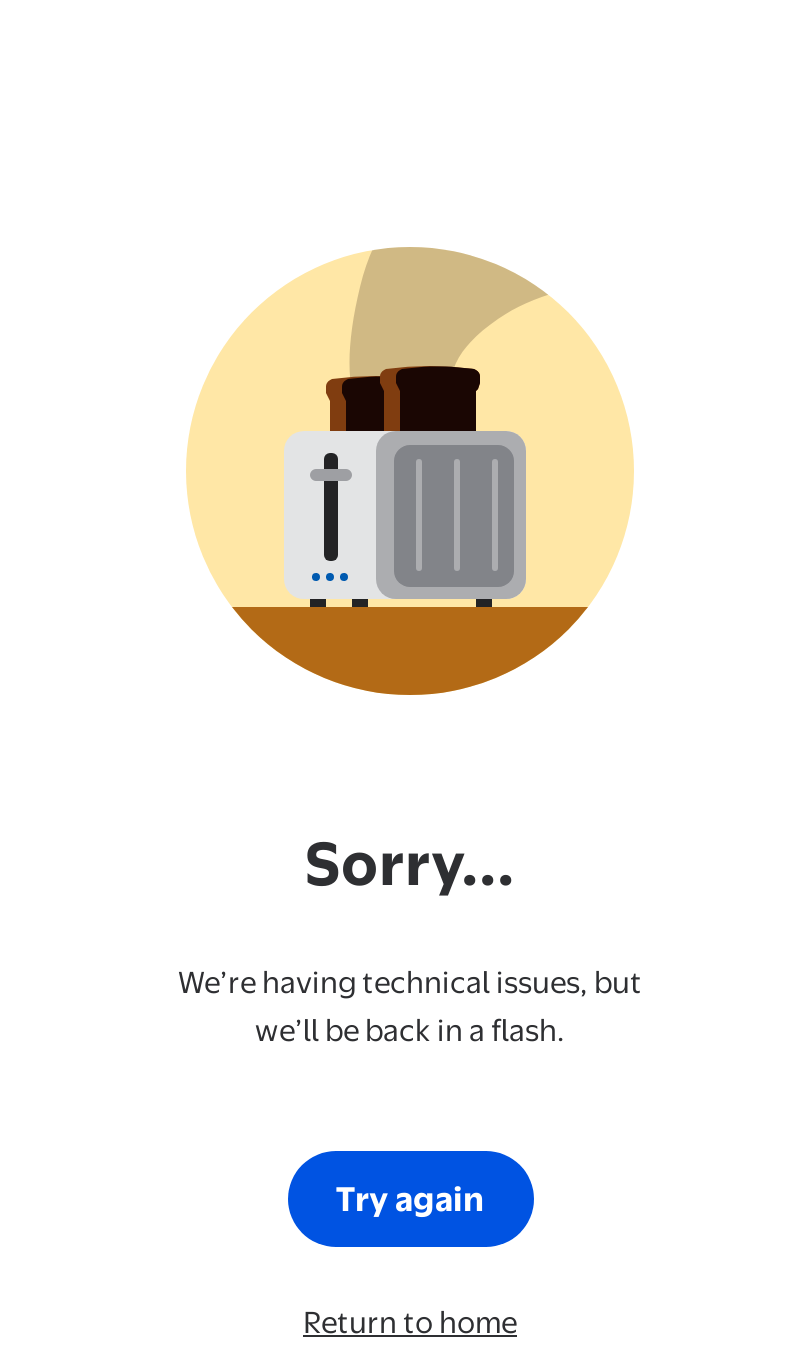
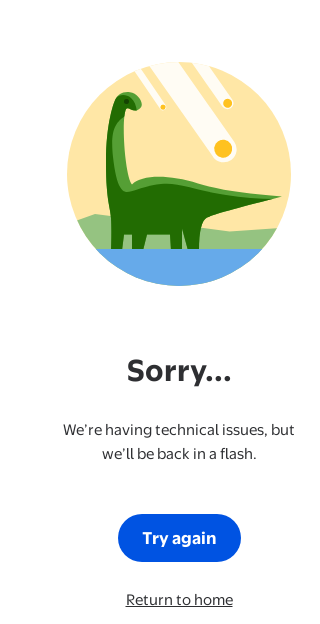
[208,247,608,697] [image] -> [77,63,281,287] [image]

